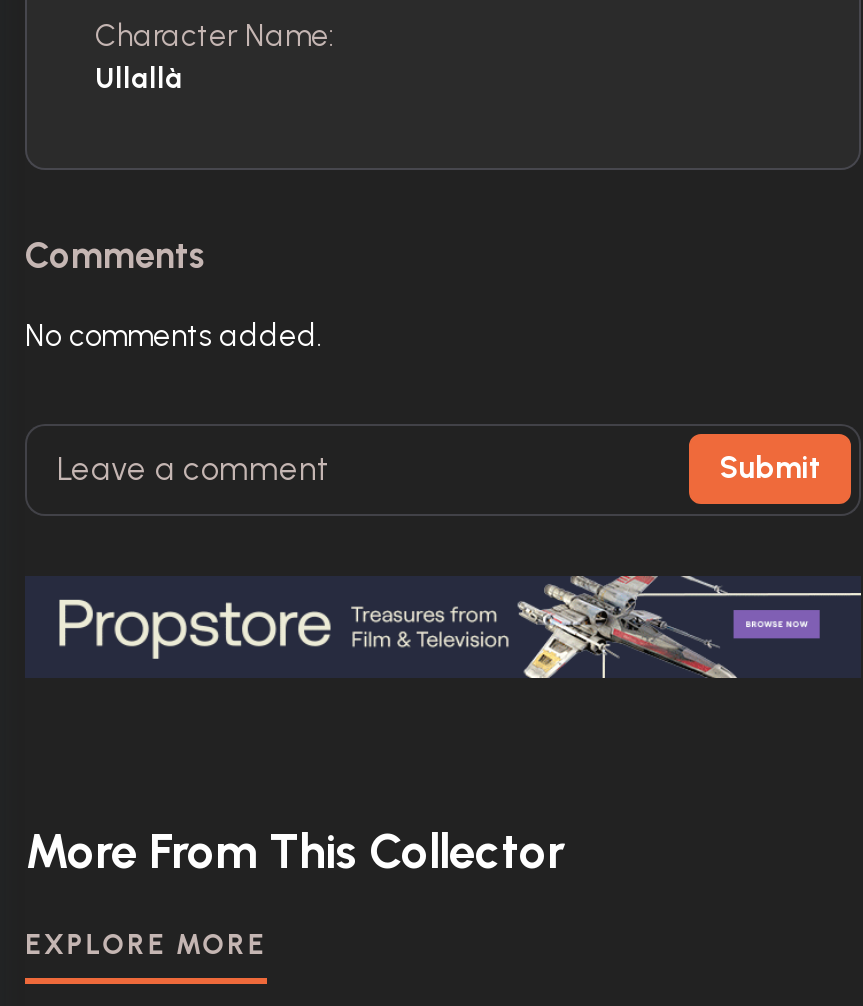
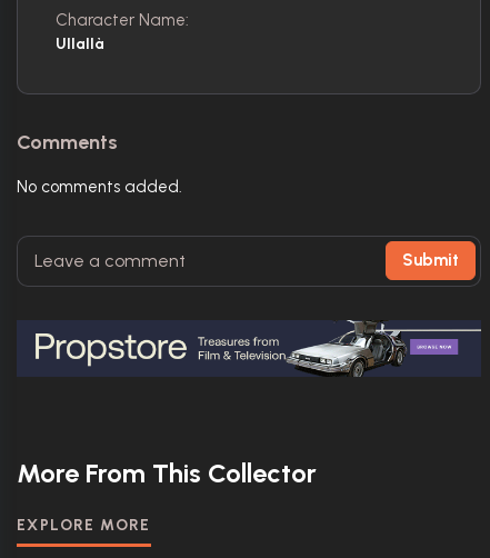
[511,574,737,680] [image] -> [287,320,410,377] [image]

